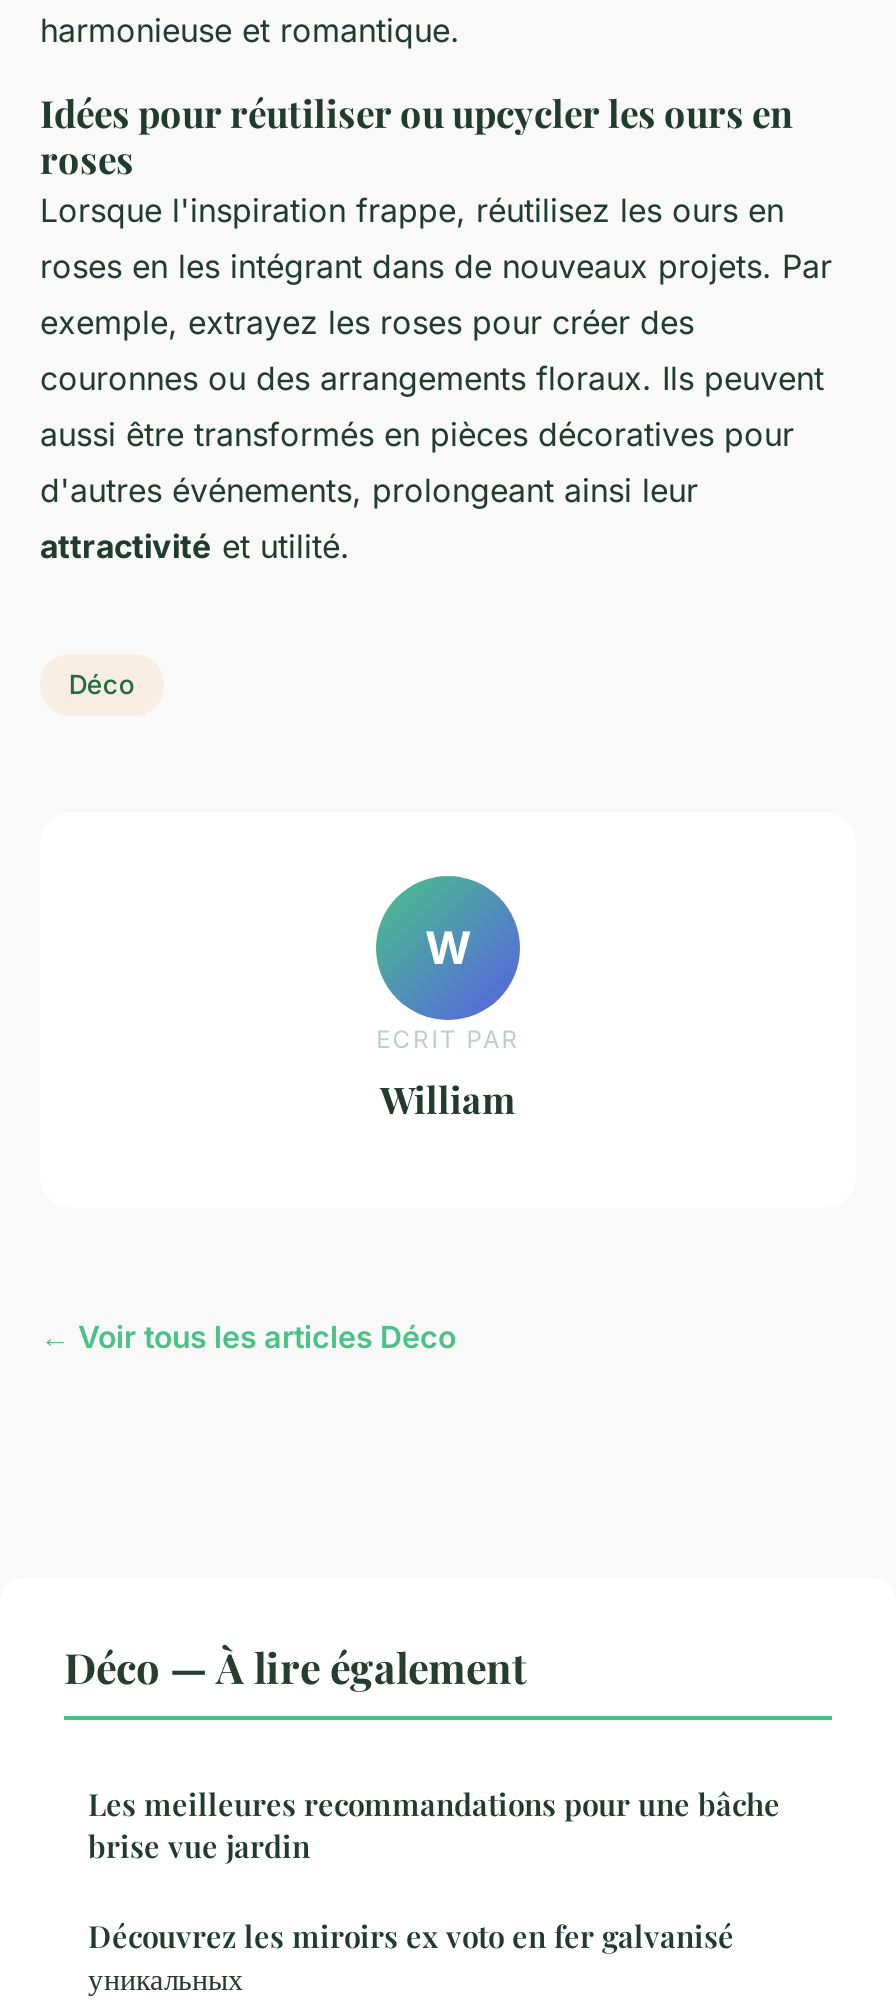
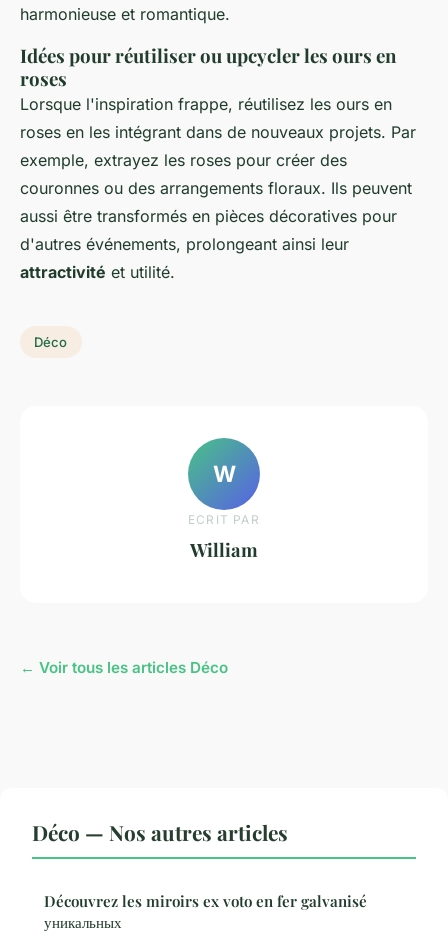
[64,1637,780,1865] Déco — À lire également | Les meilleures recommandations pour une bâche | brise vue jardin -> [32,818,288,846] Déco — Nos autres articles

